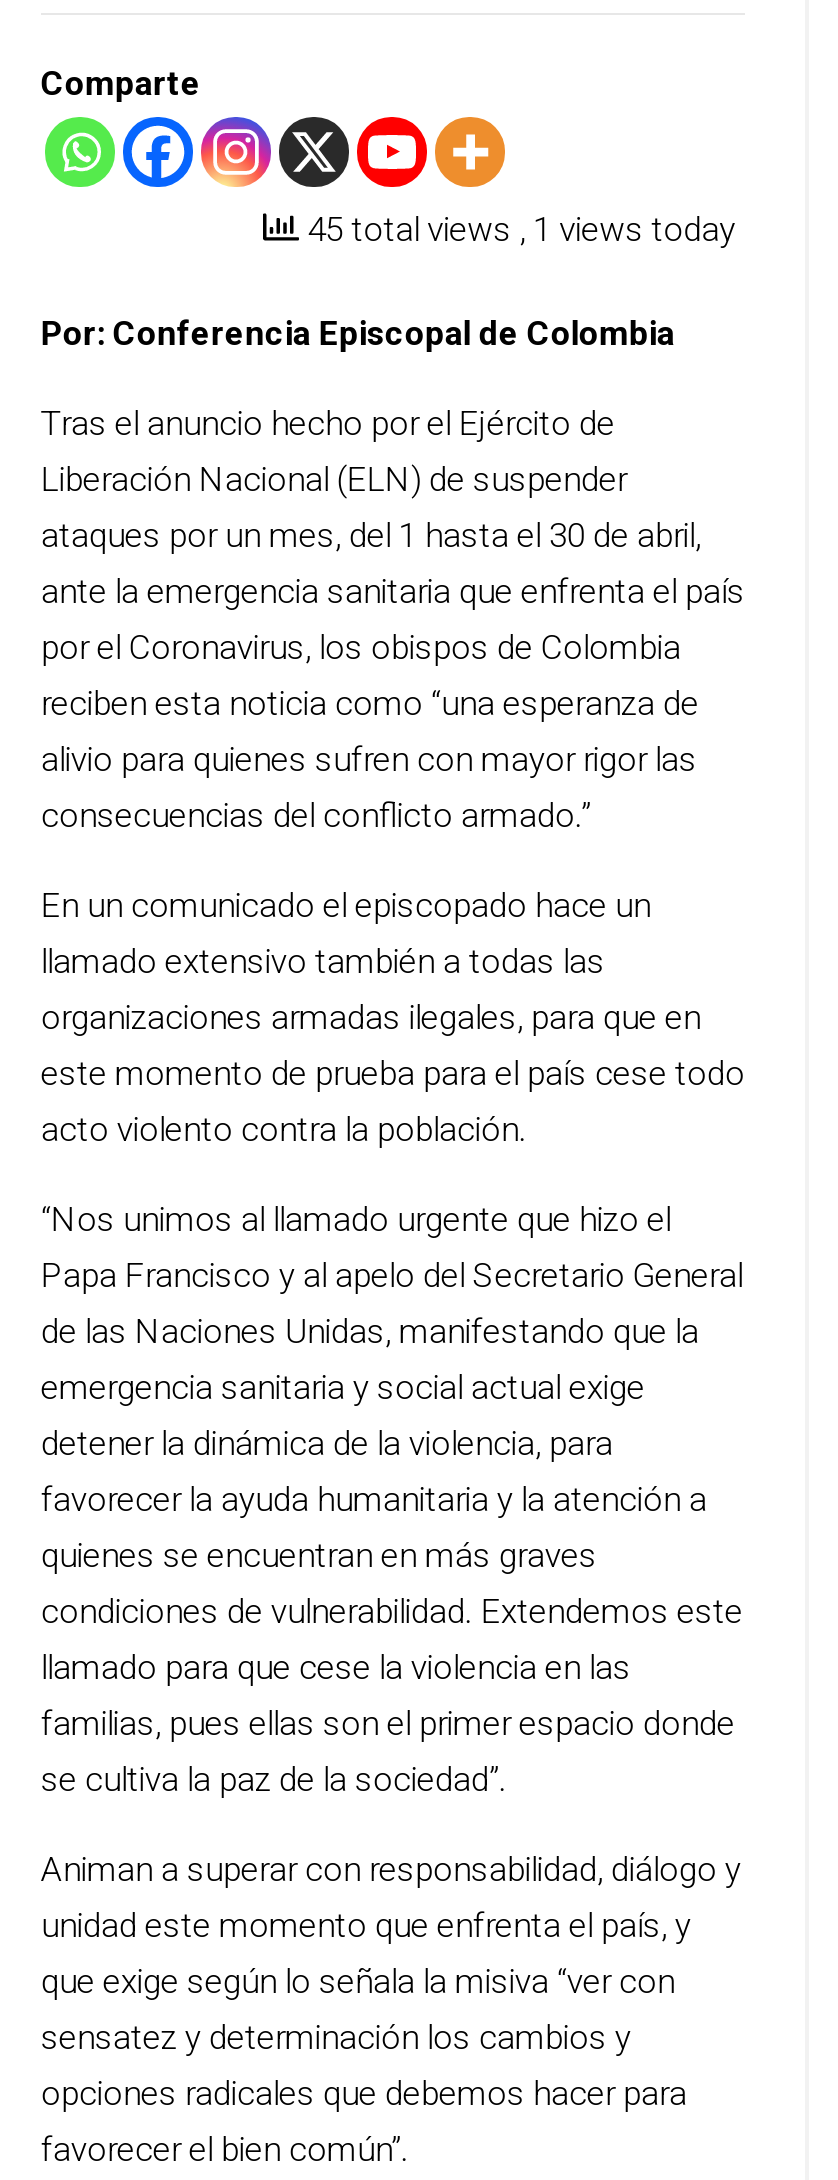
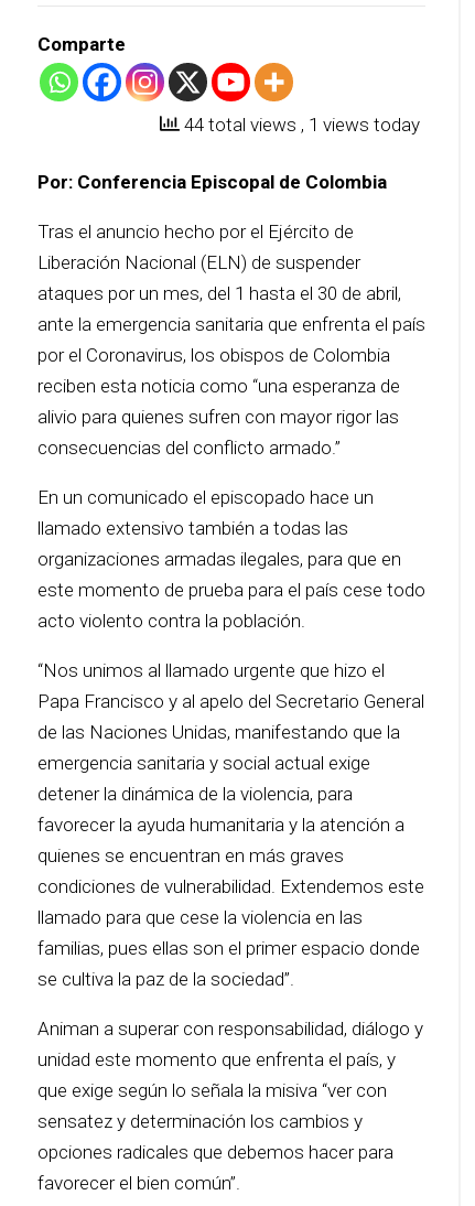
[299,209,735,249] 45 total views, 1 views today -> [180,114,420,136] 44 total views, 1 views today

